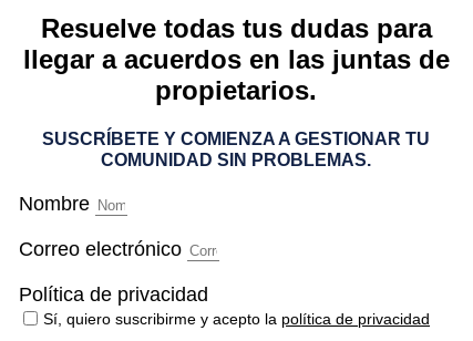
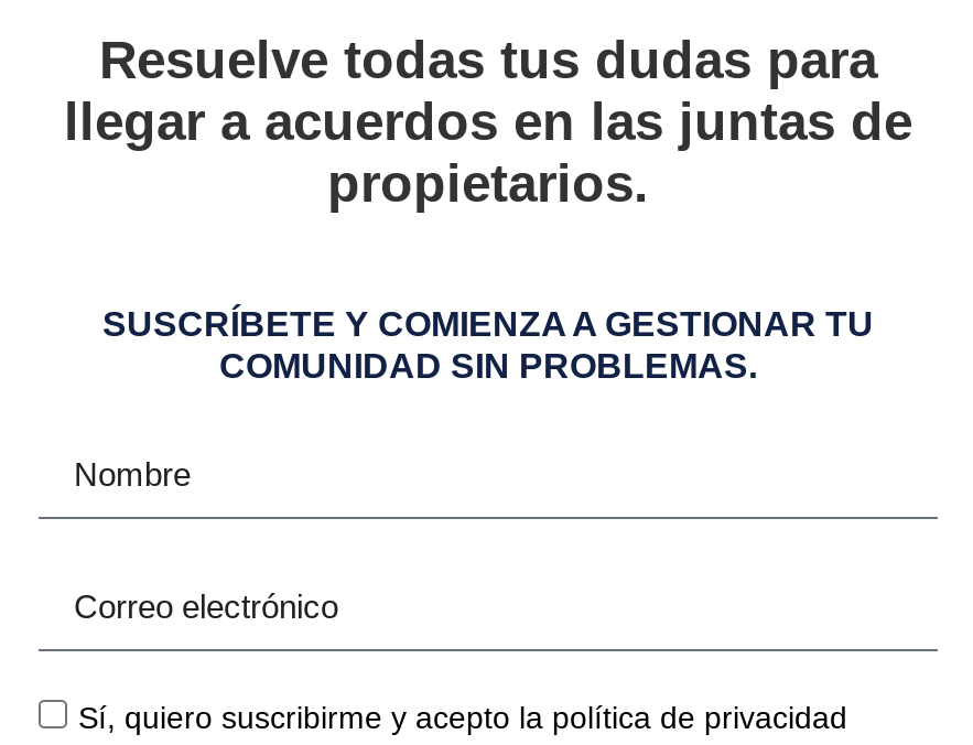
[19,192,208,305] Nombre | Correo electrónico | Política de privacidad -> none

